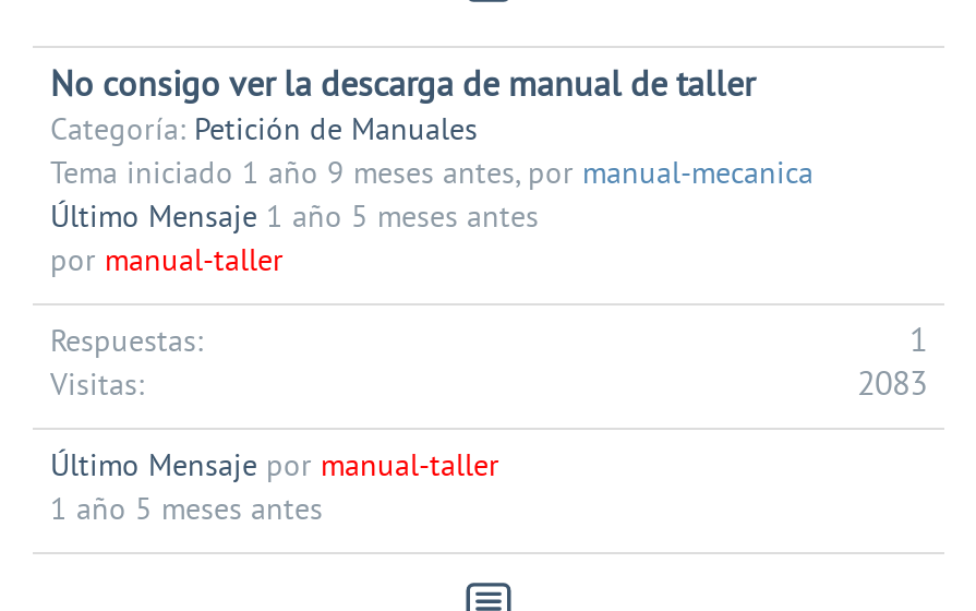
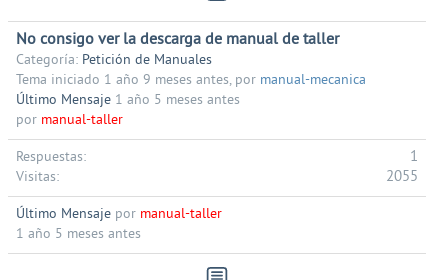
[857,366,927,407] 2083 -> [386,167,418,186] 2055

